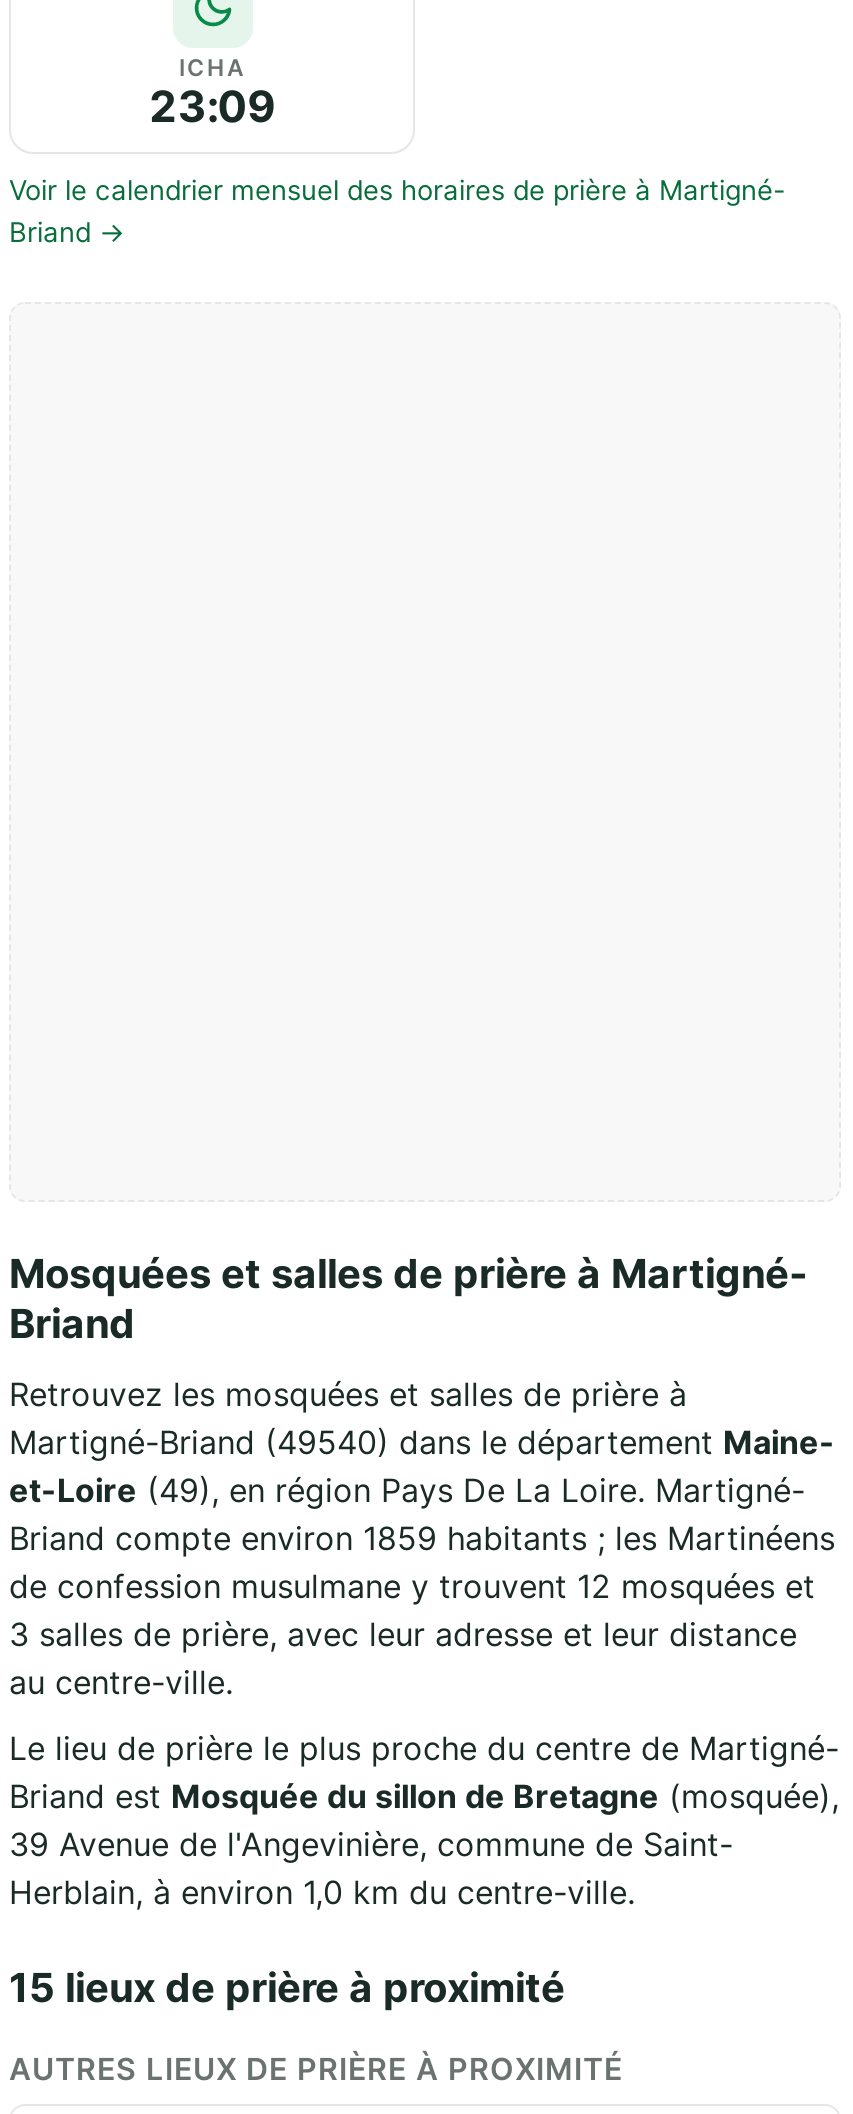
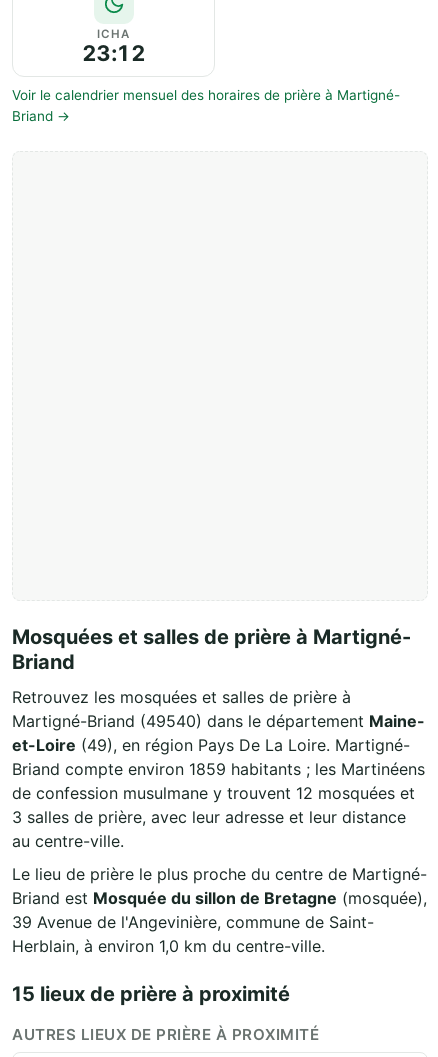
[148,79,276,131] 23:09 -> [82,39,145,65] 23:12

